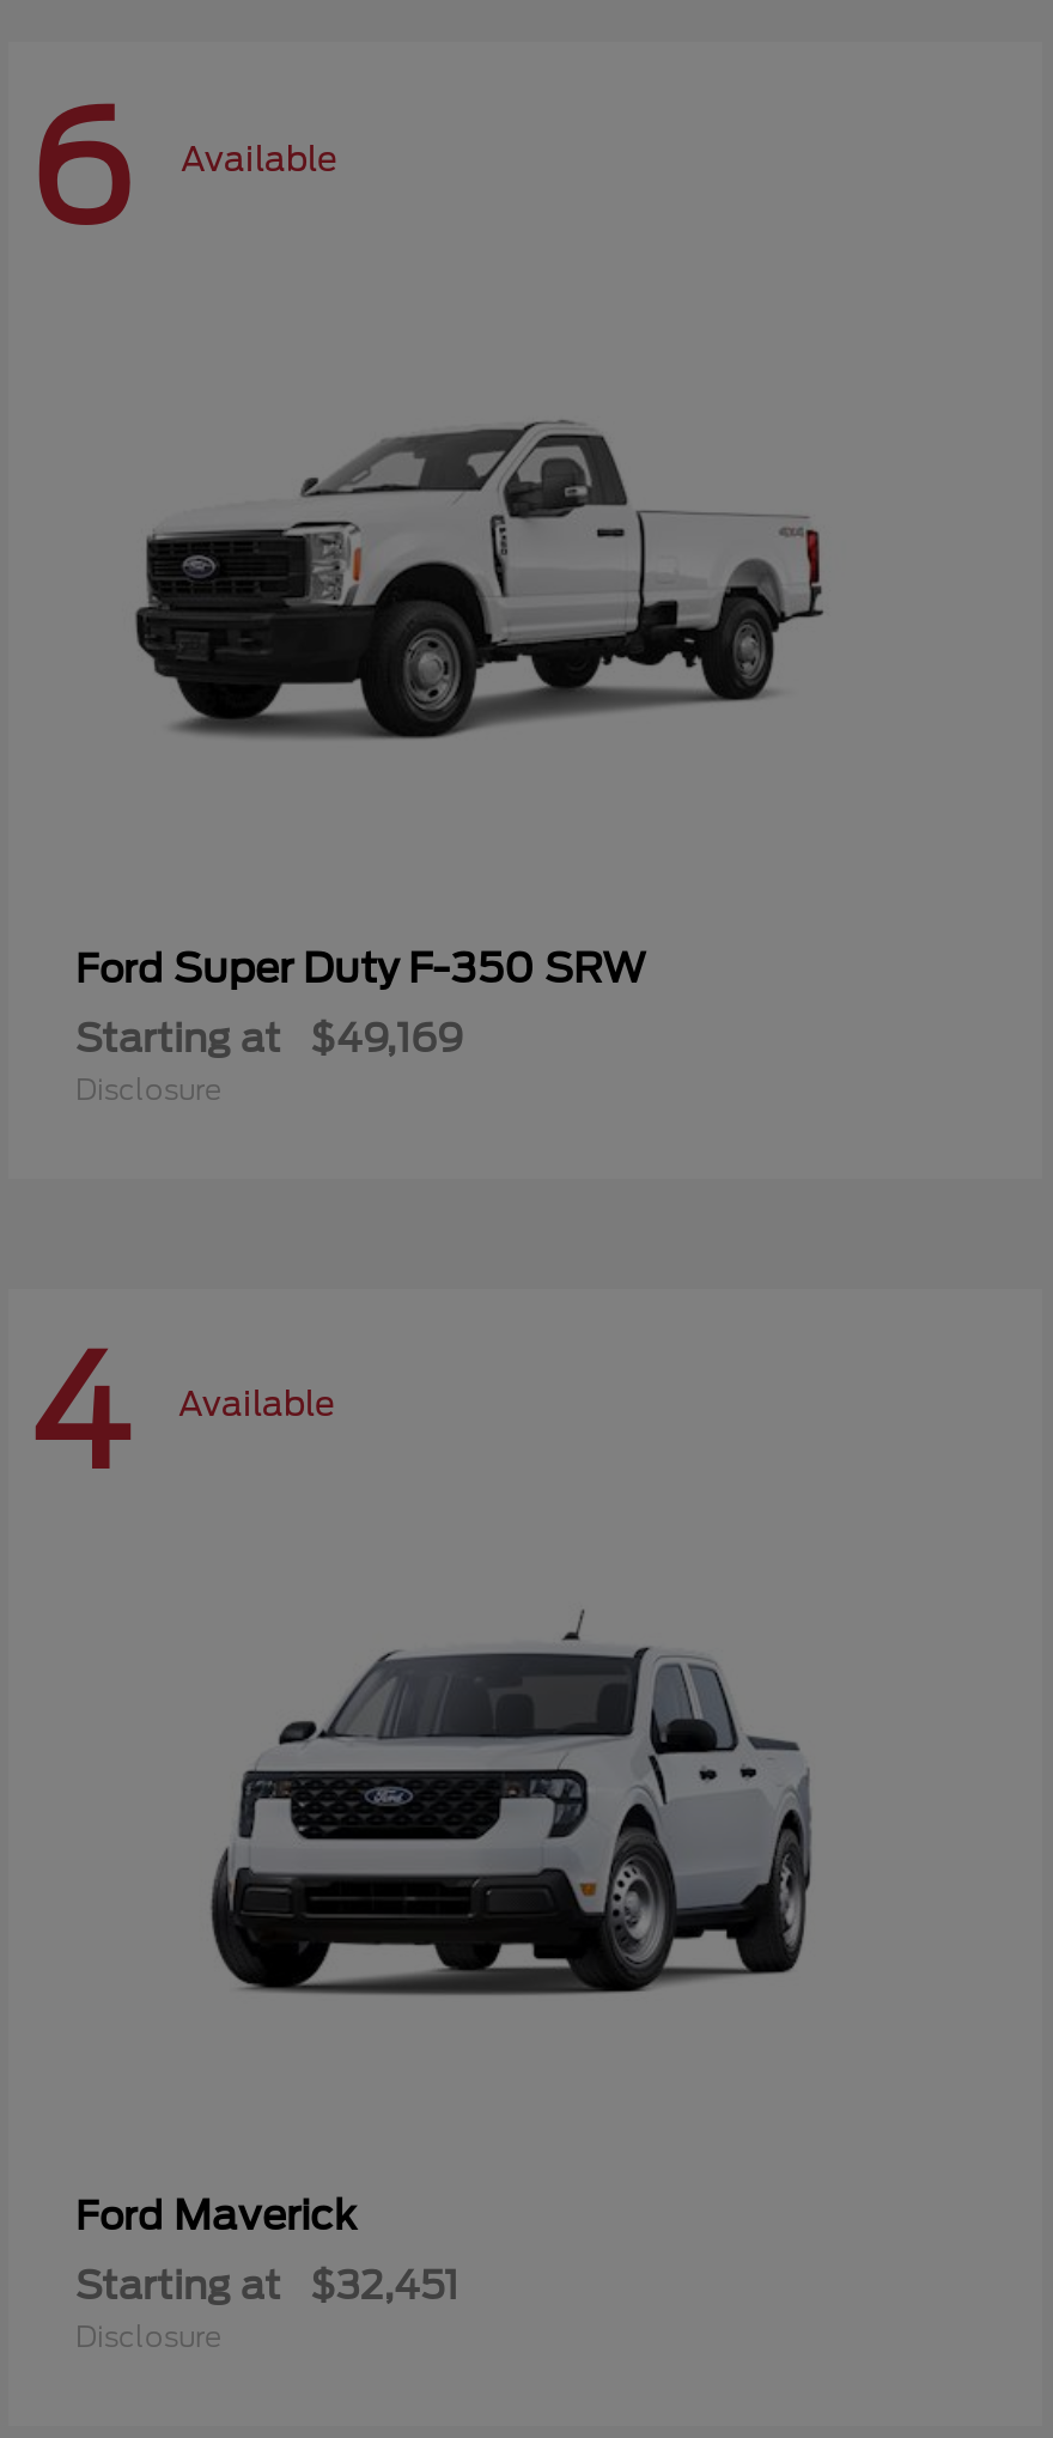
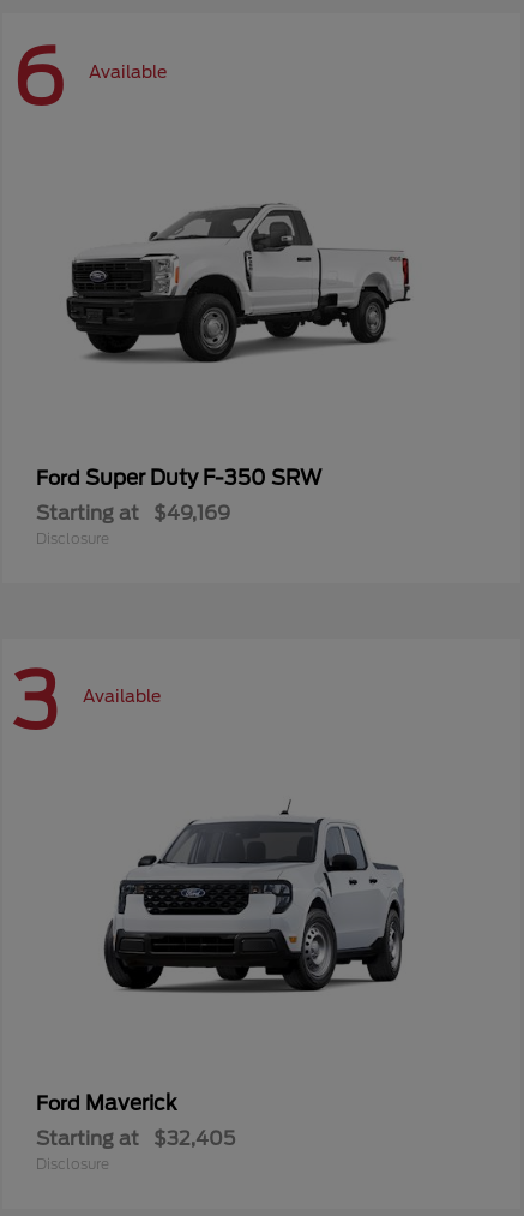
[28,1324,334,1506] 4 Available -> [12,656,161,747] 3 Available
[75,2263,458,2308] Starting at $32,451 -> [36,1127,235,1150] Starting at $32,405

